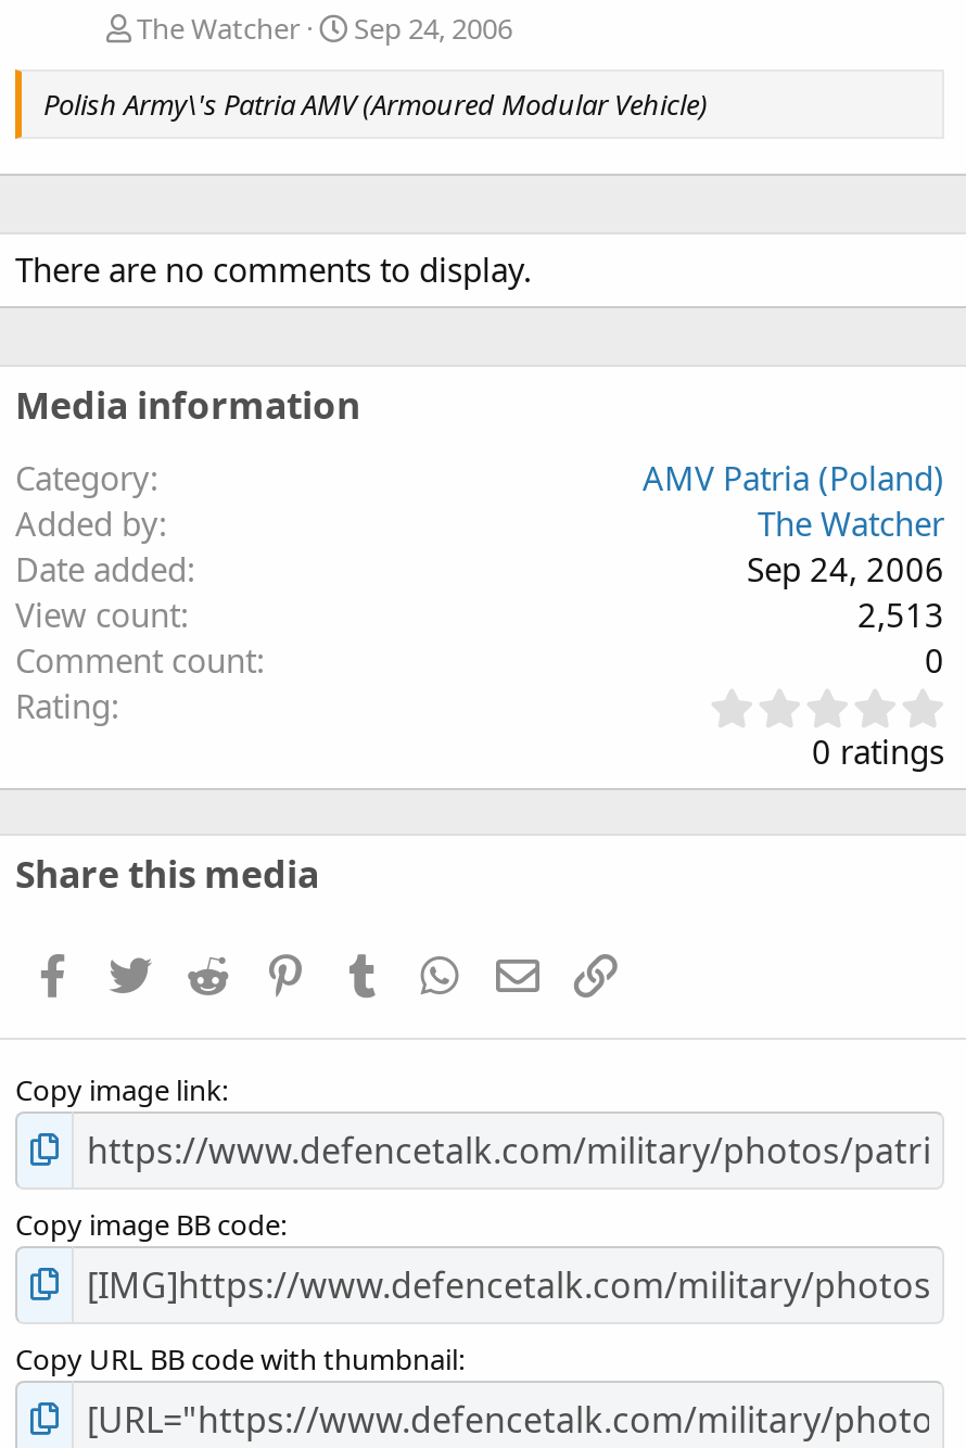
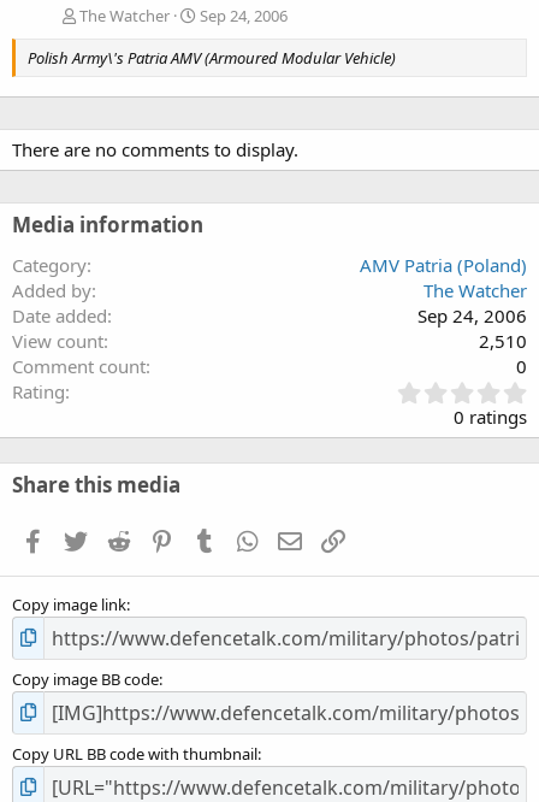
[857,593,944,637] 2,513 -> [479,329,527,353] 2,510

